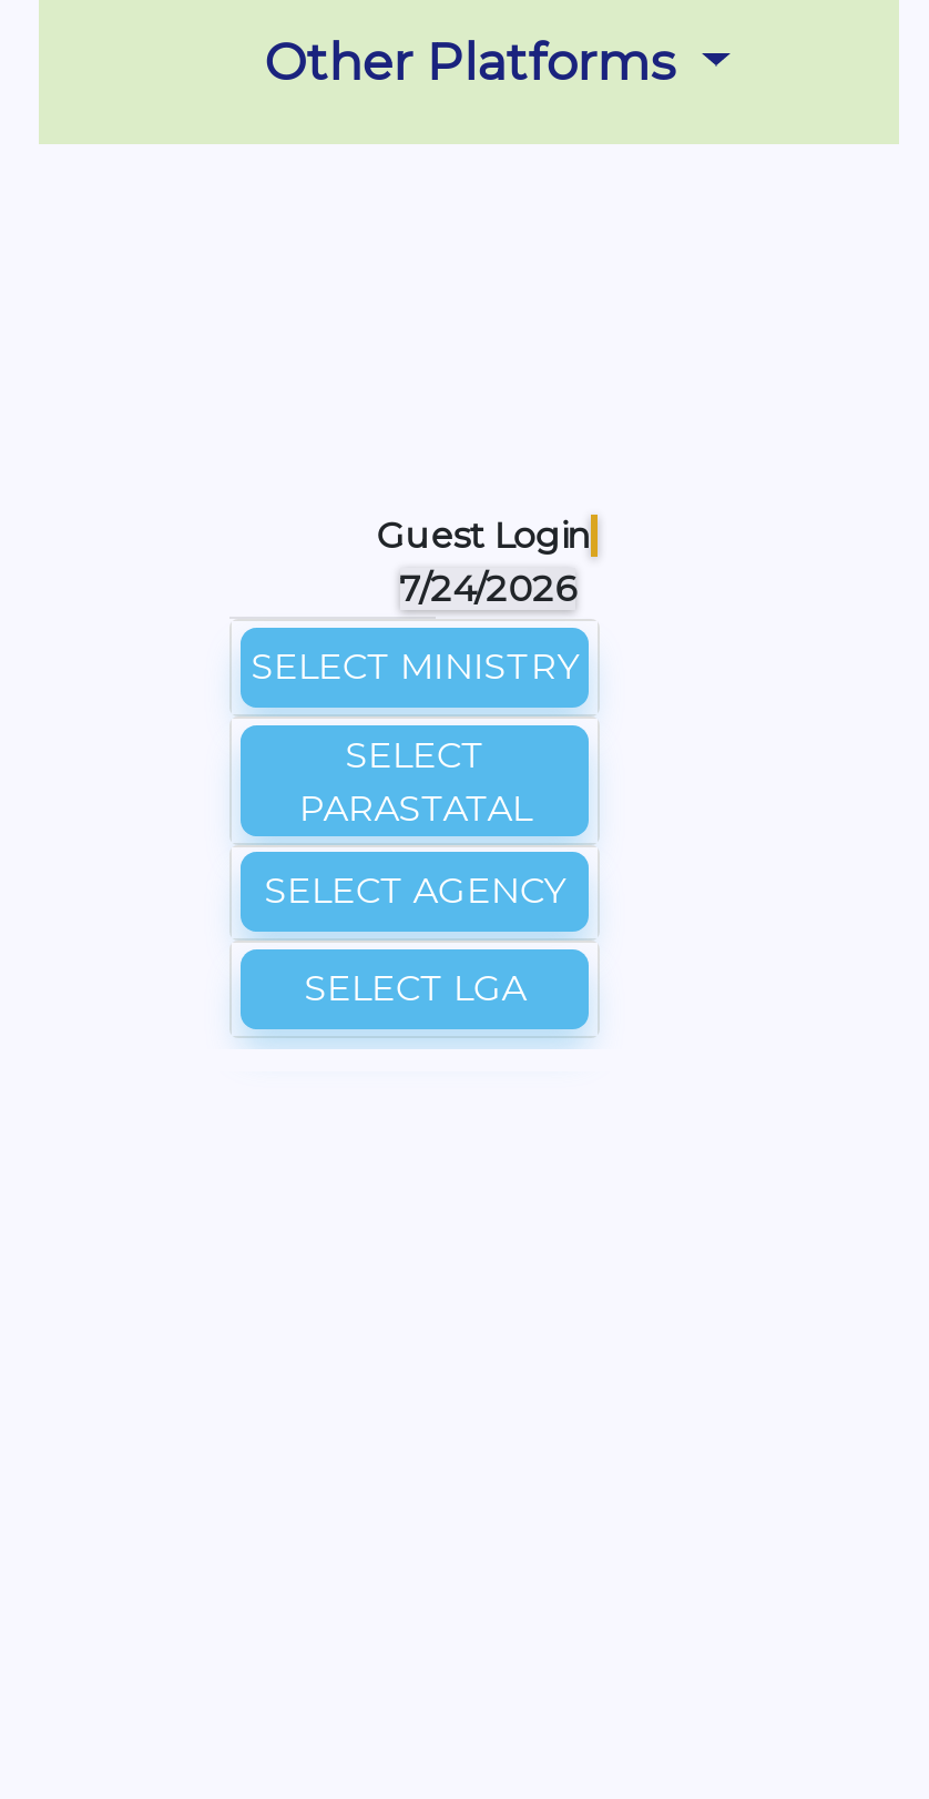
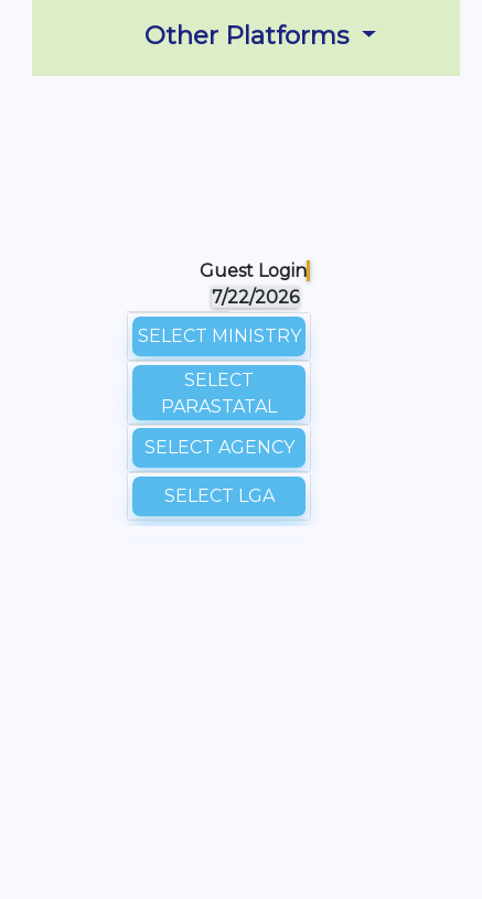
[400,568,575,610] 7/24/2026 -> [211,287,299,308] 7/22/2026

